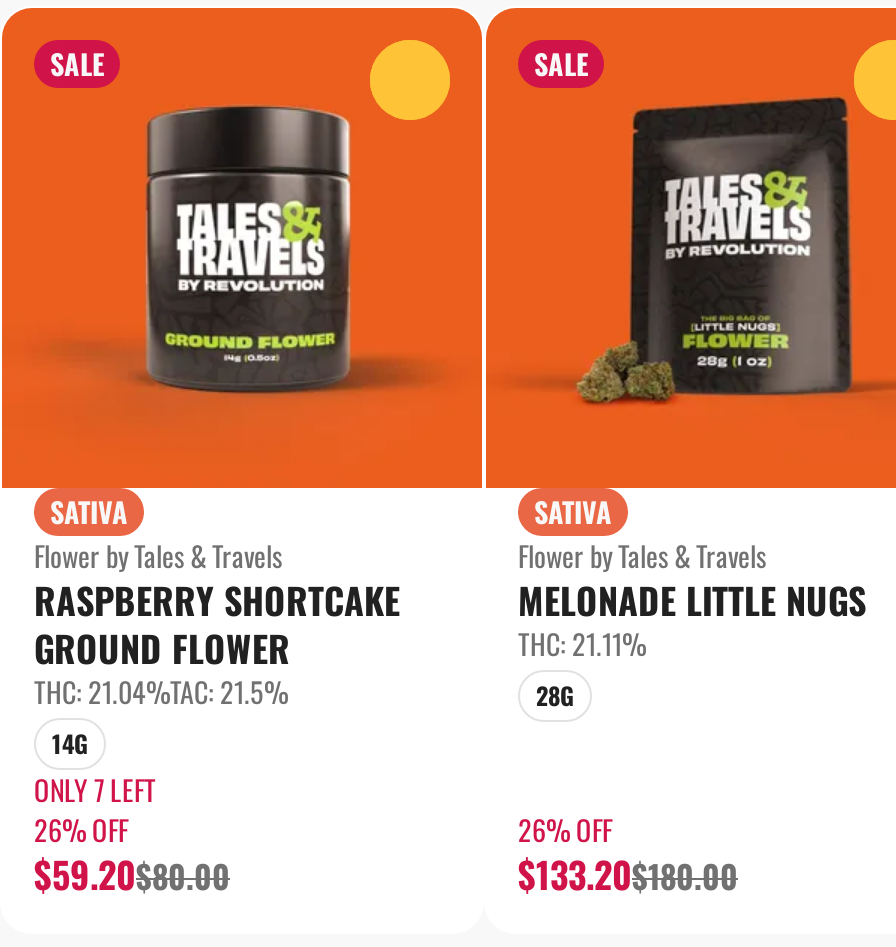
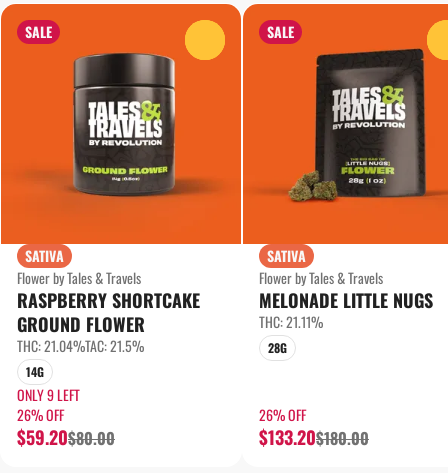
[34,768,156,810] ONLY 7 LEFT -> [17,384,80,405] ONLY 9 LEFT

